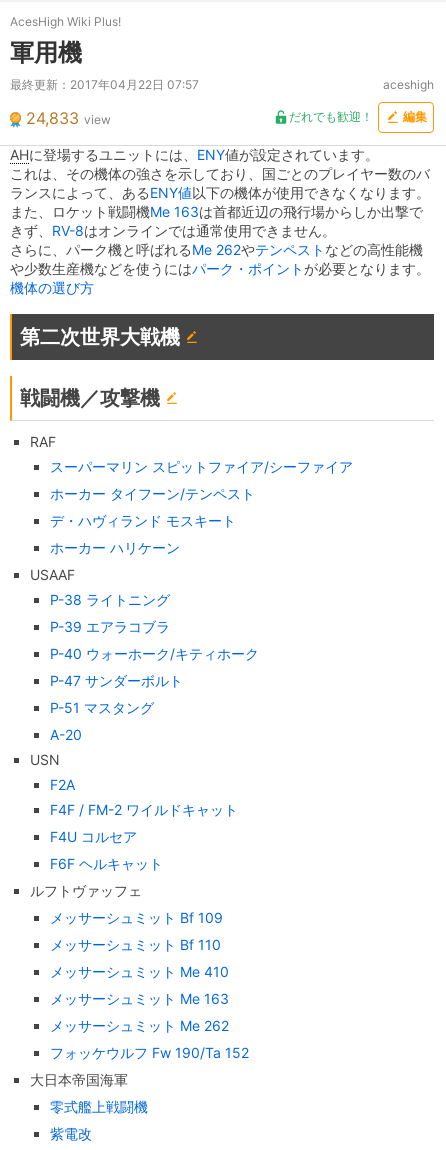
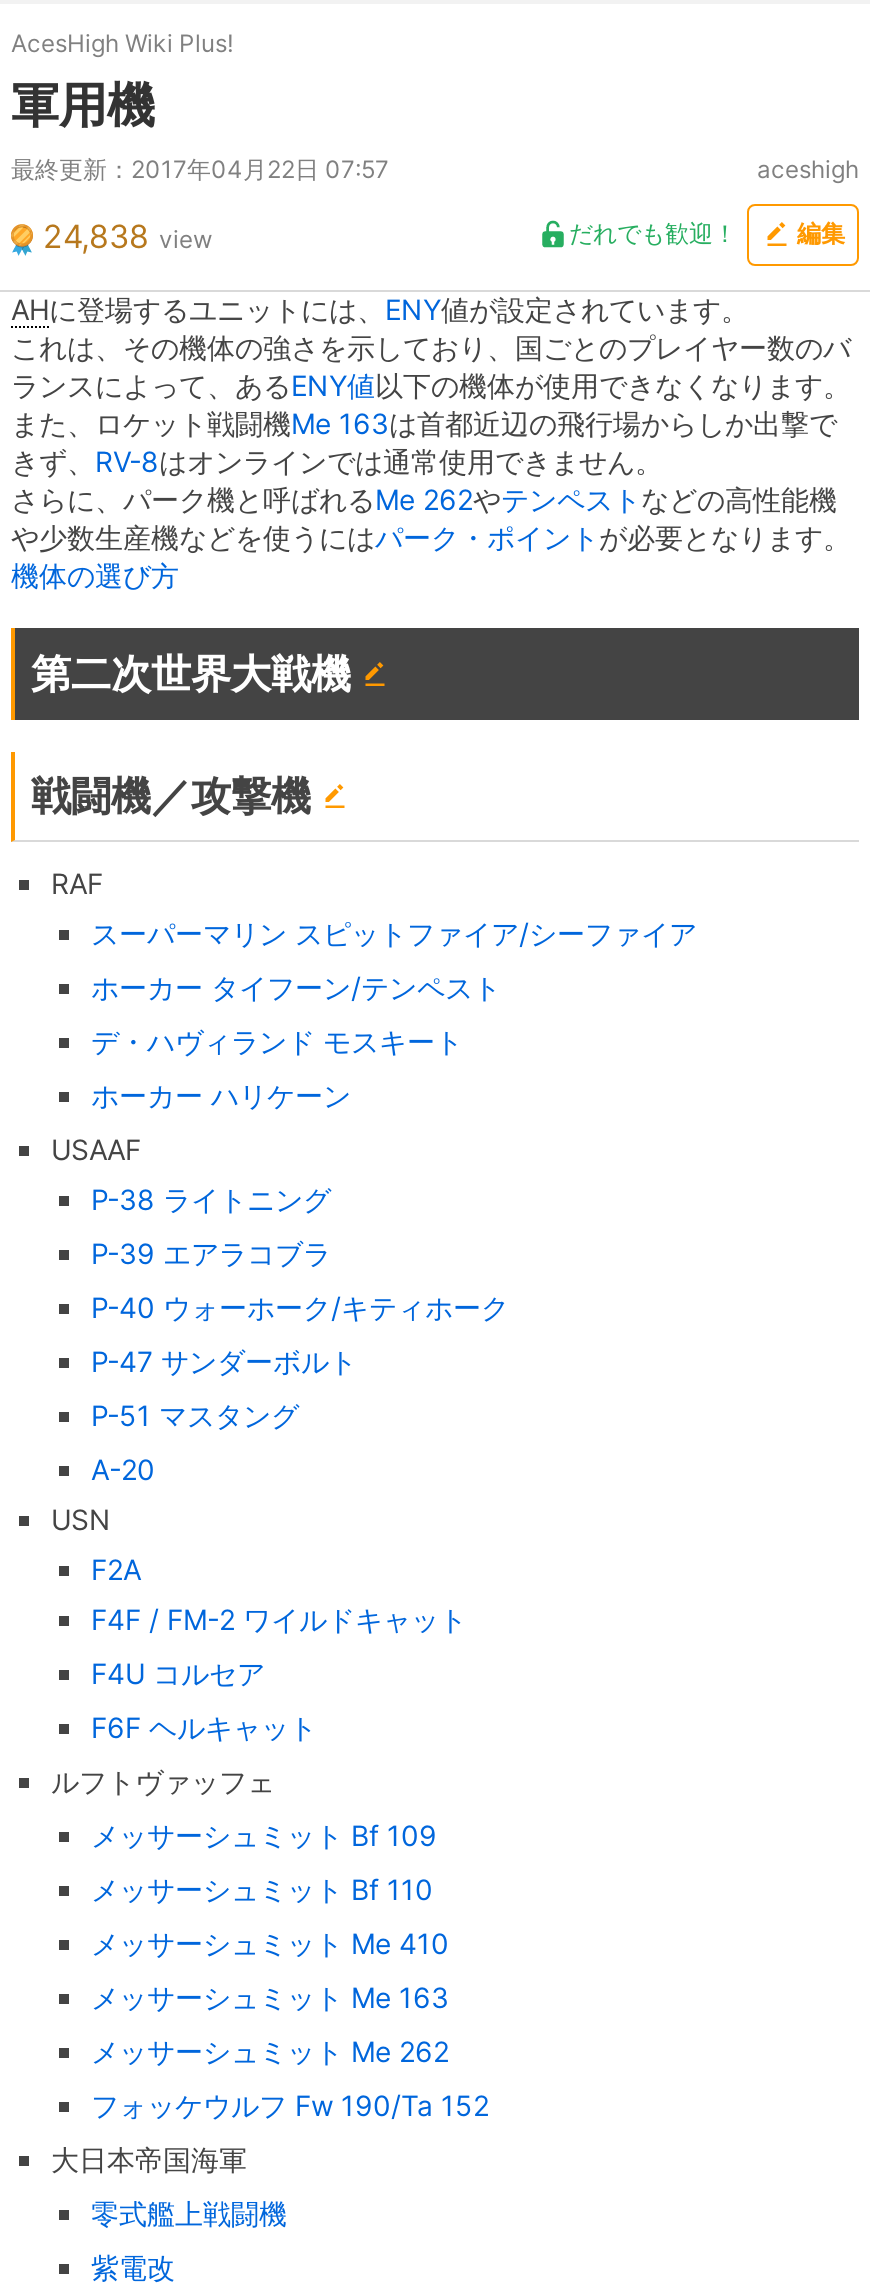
[26,107,111,127] 24,833 view -> [43,215,213,255] 24,838 view

